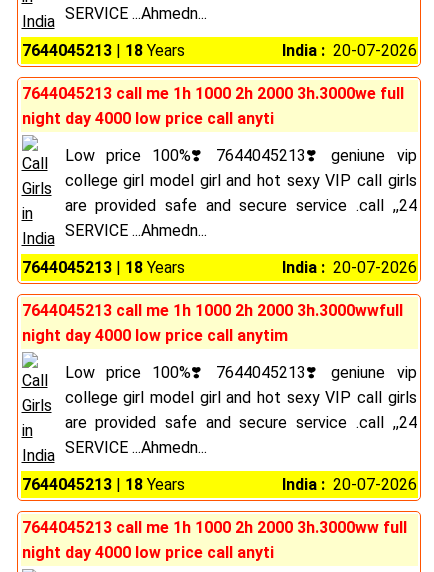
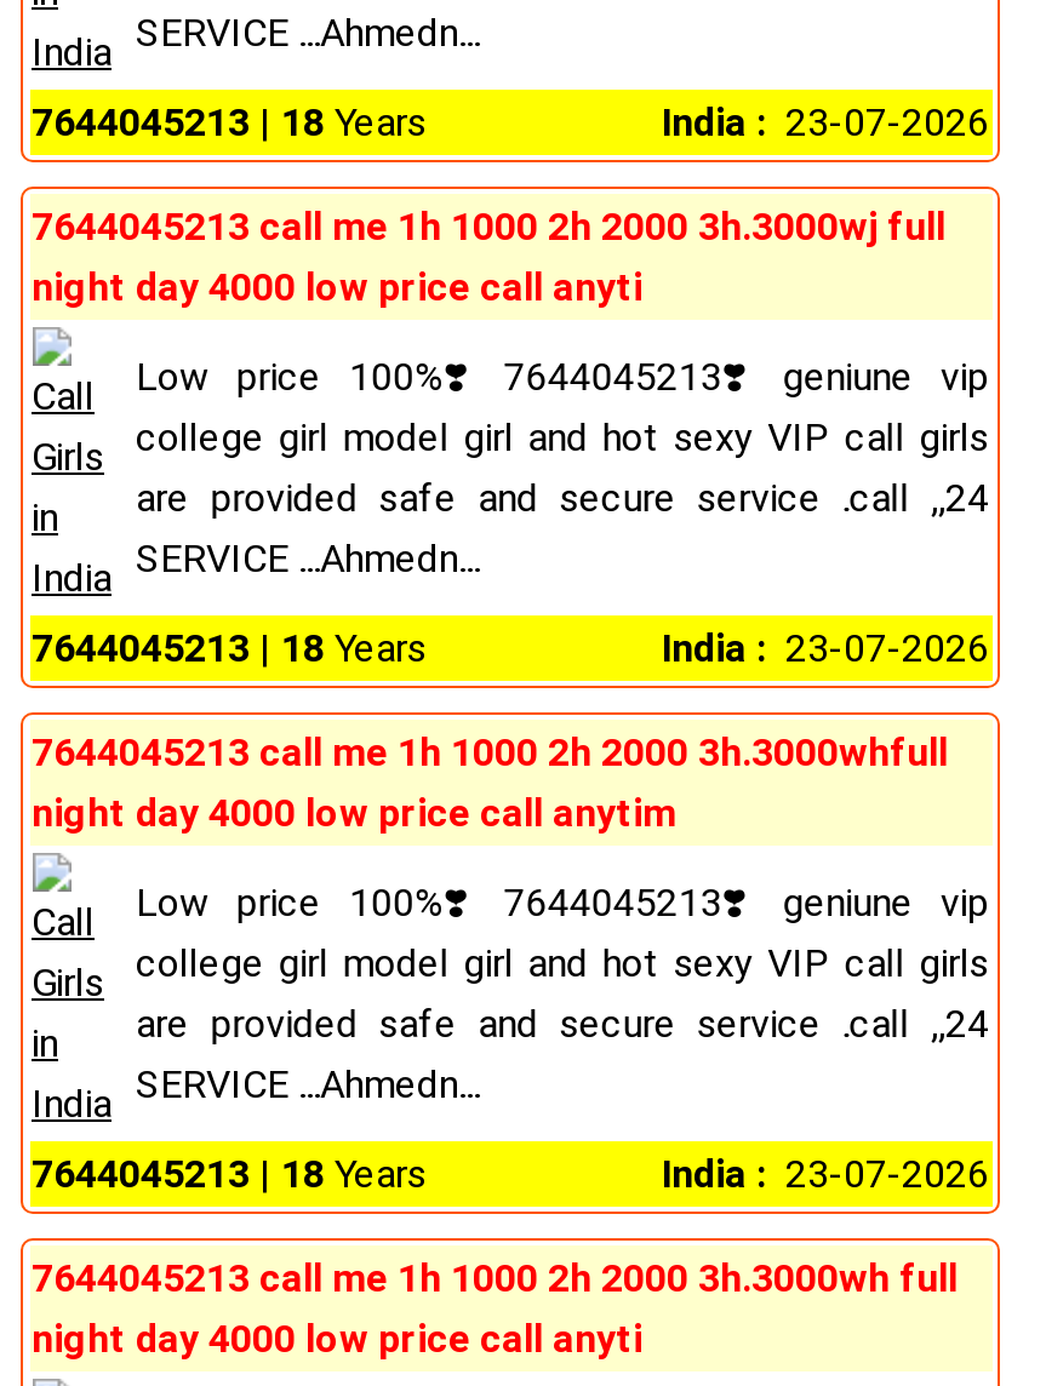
[281,41,416,60] India : 20-07-2026 -> [662,99,989,145] India : 23-07-2026
[21,84,403,103] 7644045213 call me 1h 1000 2h 2000 3h.3000we full -> [32,203,945,249] 7644045213 call me 1h 1000 2h 2000 3h.3000wj full
[281,258,416,277] India : 20-07-2026 -> [662,624,989,670] India : 23-07-2026
[21,301,402,320] 7644045213 call me 1h 1000 2h 2000 3h.3000wwfull -> [32,729,948,775] 7644045213 call me 1h 1000 2h 2000 3h.3000whfull
[281,475,416,494] India : 20-07-2026 -> [662,1150,989,1196] India : 23-07-2026
[21,518,406,537] 7644045213 call me 1h 1000 2h 2000 3h.3000ww full -> [32,1254,958,1300] 7644045213 call me 1h 1000 2h 2000 3h.3000wh full

